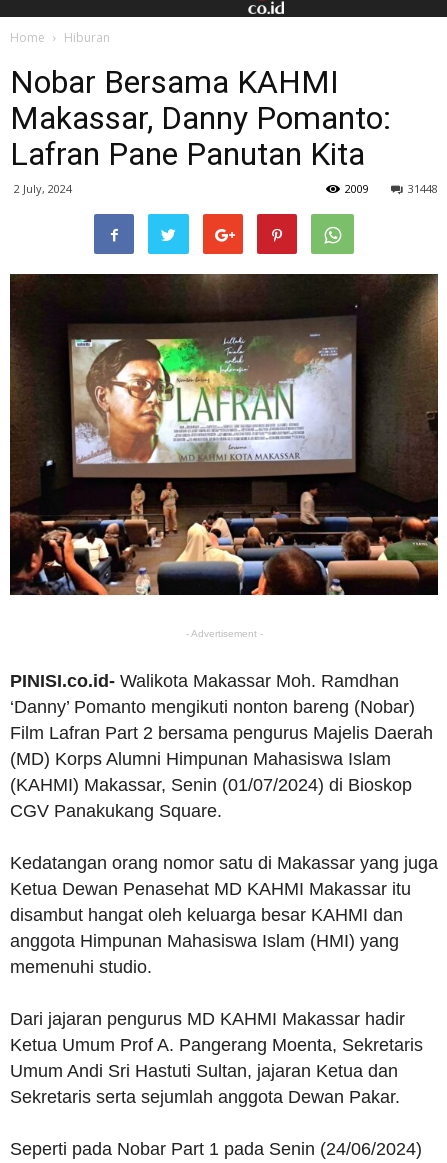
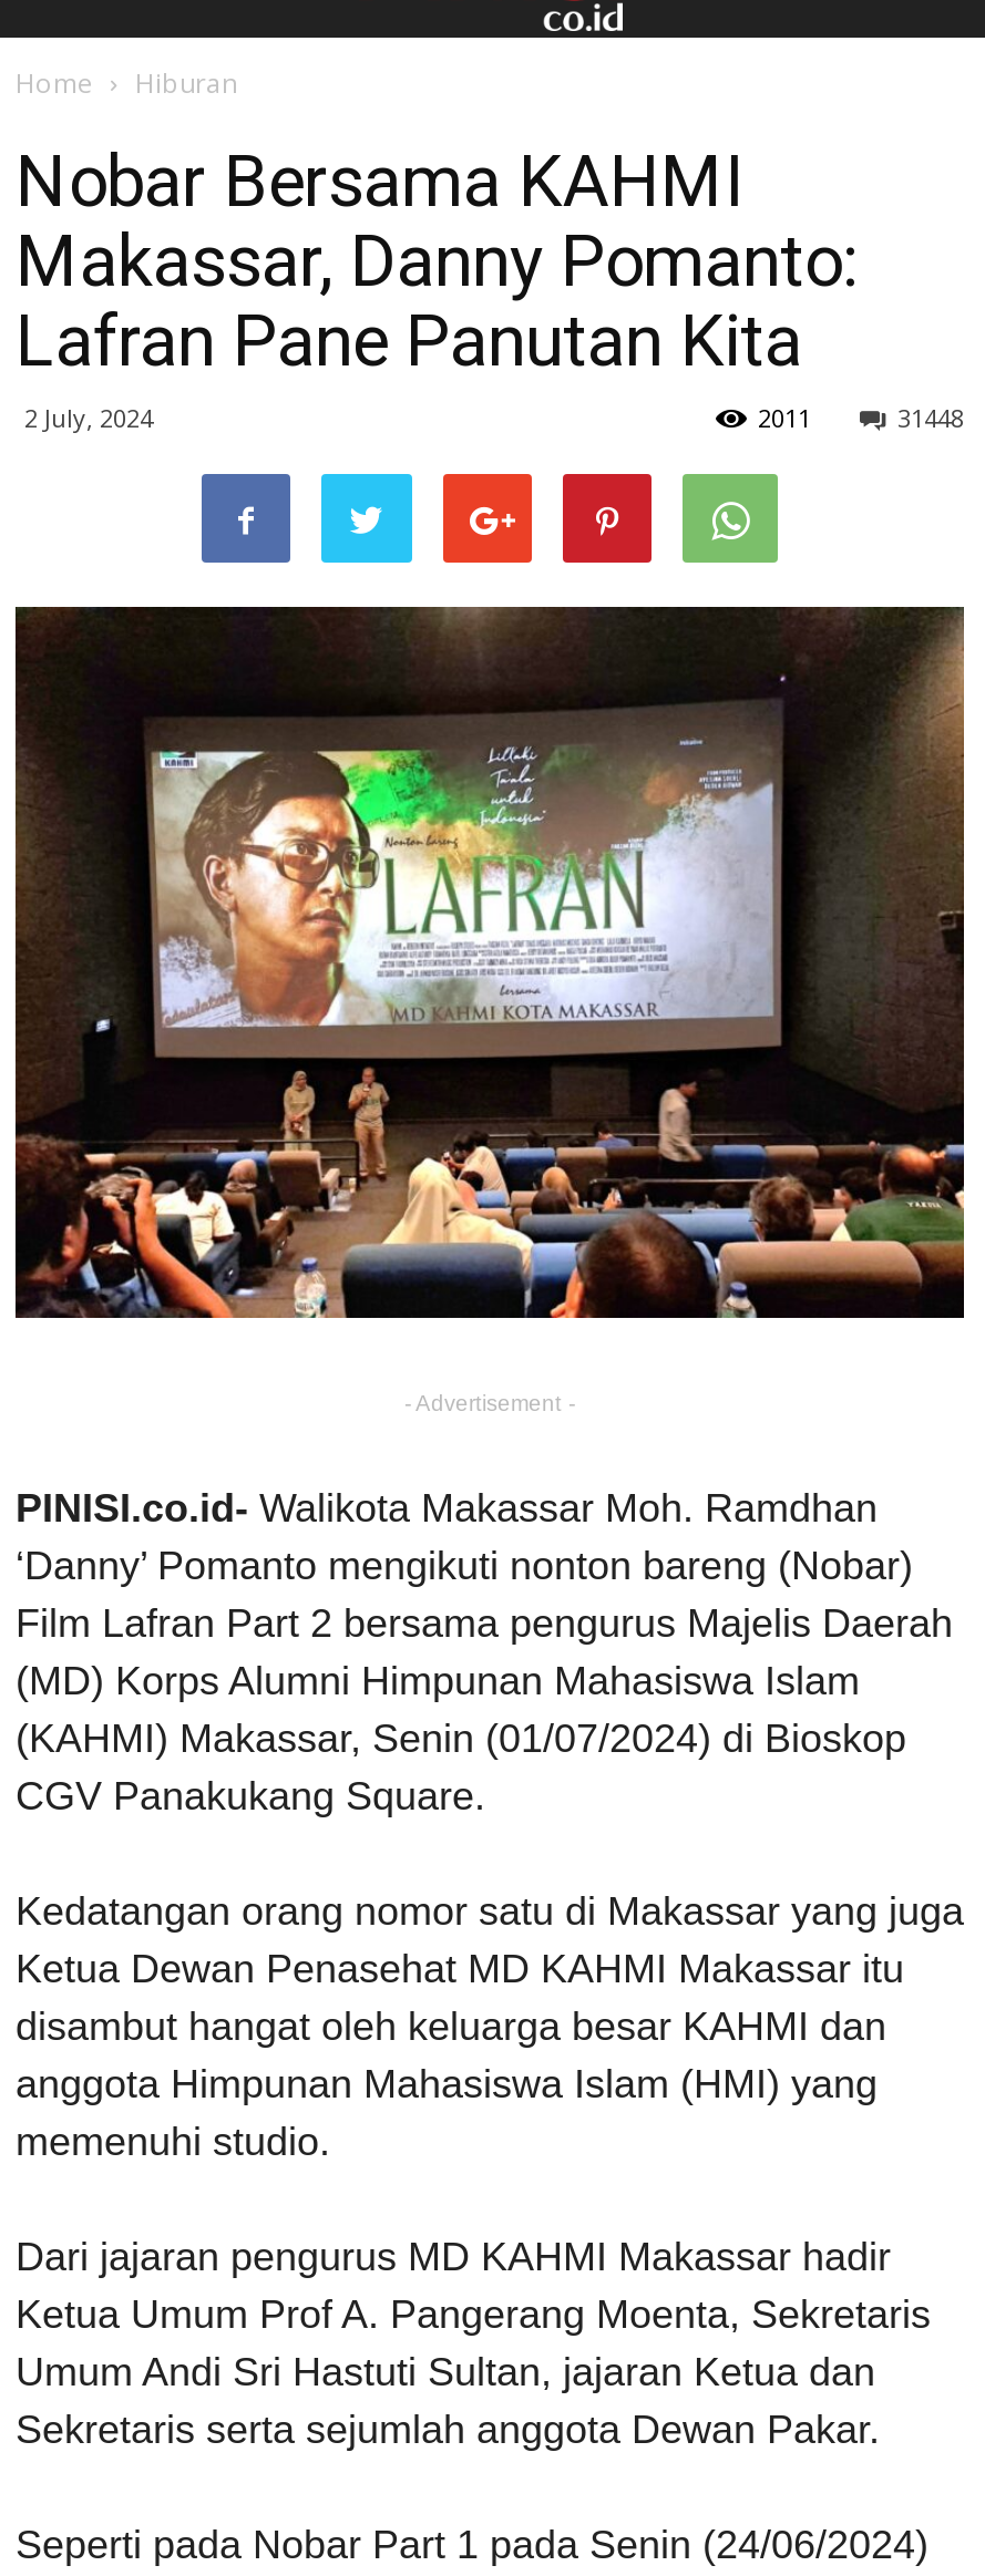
[345,181,369,196] 2009 -> [758,401,811,434] 2011

